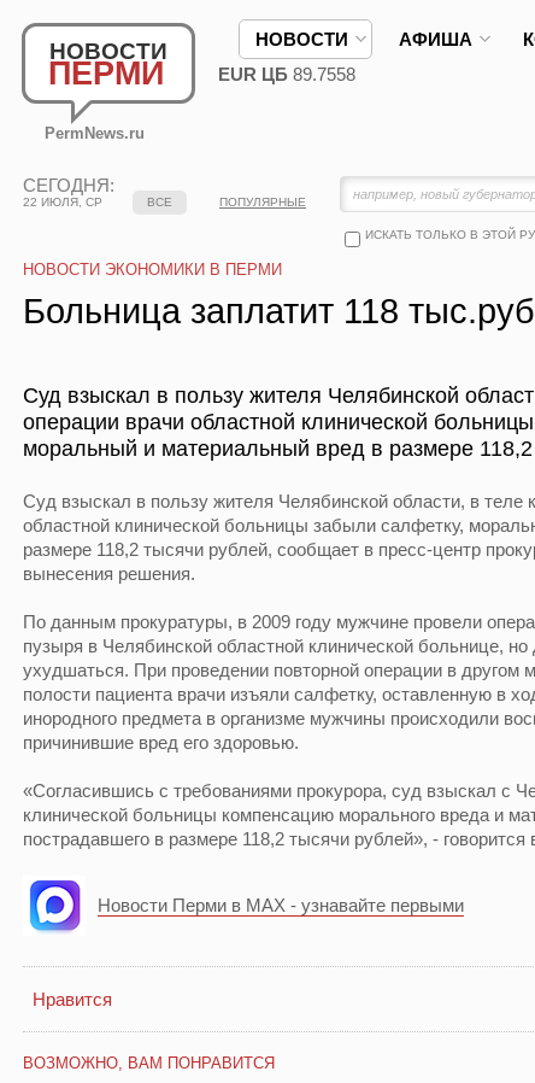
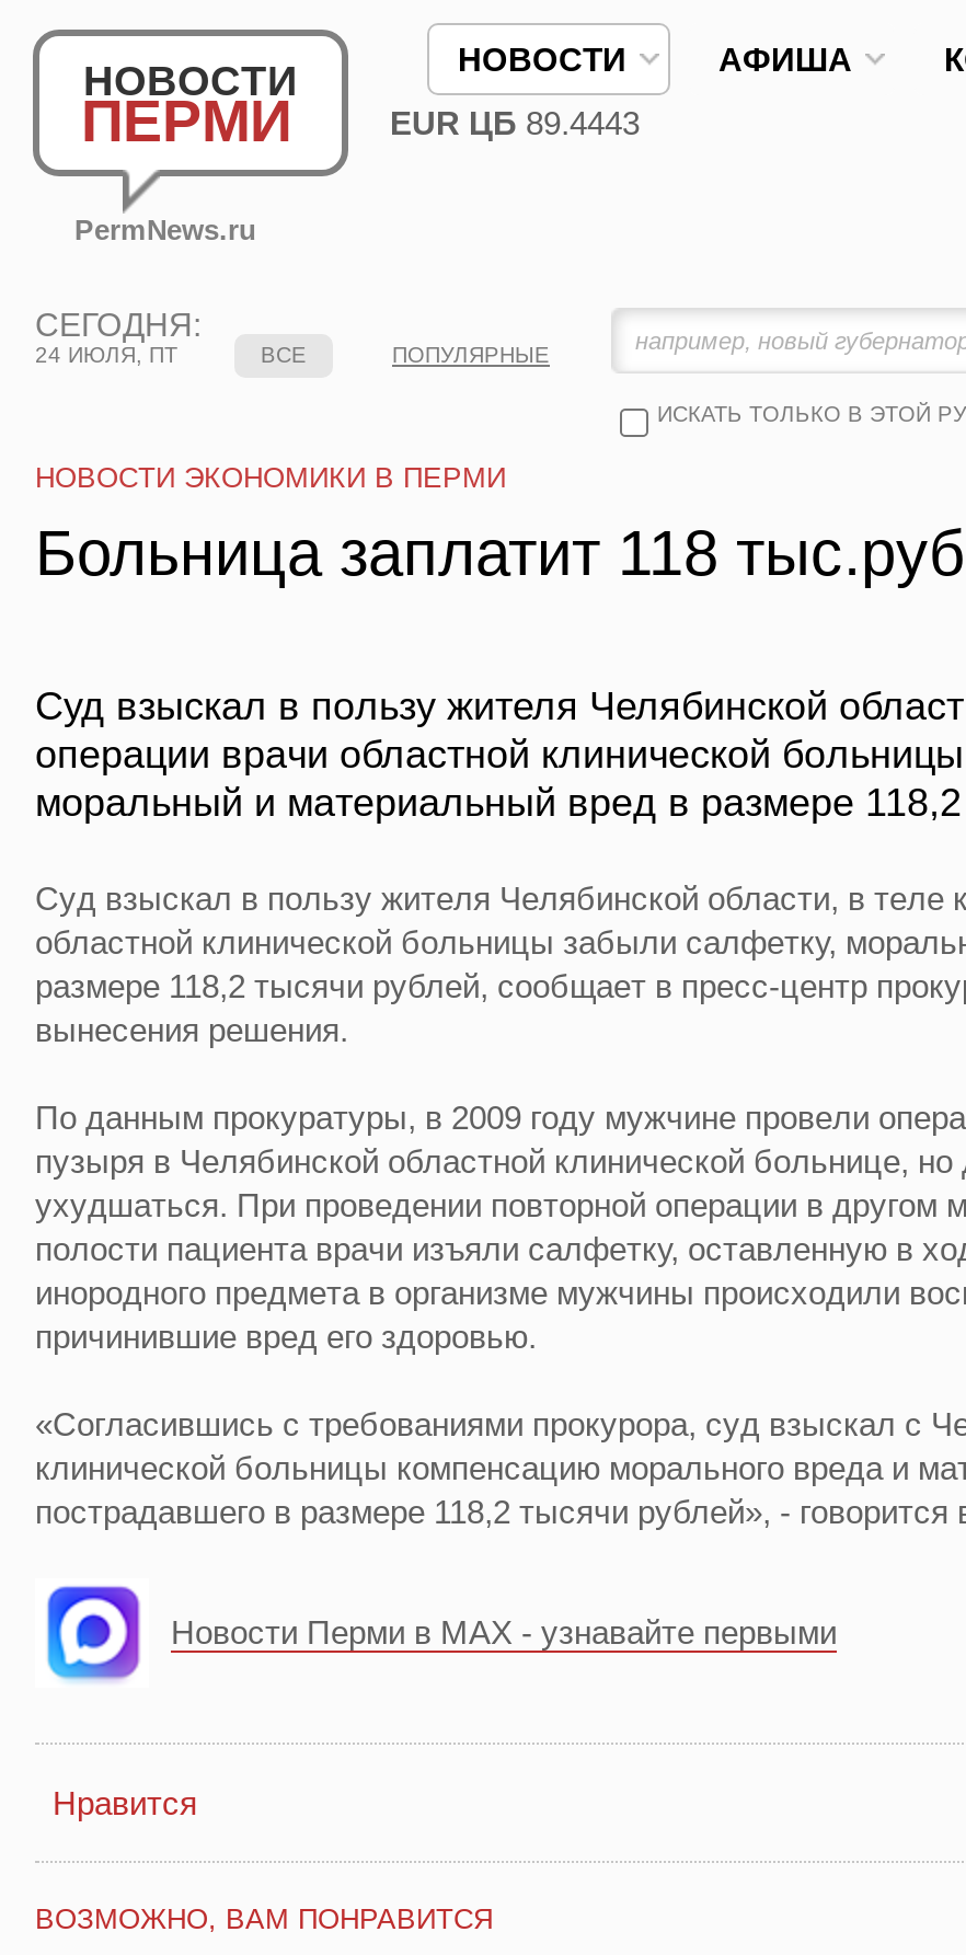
[218,64,355,84] EUR ЦБ 89.7558 -> [390,104,640,141] EUR ЦБ 89.4443
[23,195,102,209] 22 ИЮЛЯ, СР -> [35,343,177,367] 24 ИЮЛЯ, ПТ

